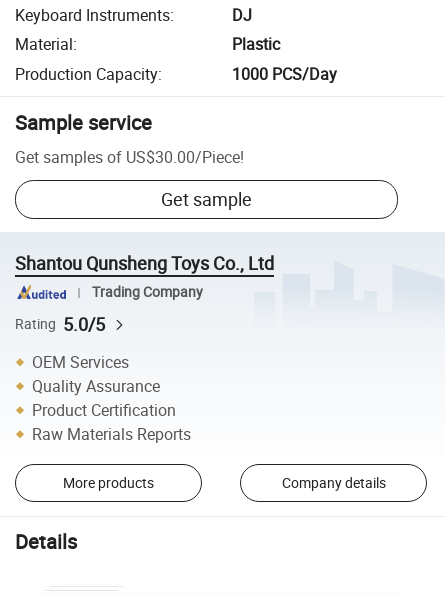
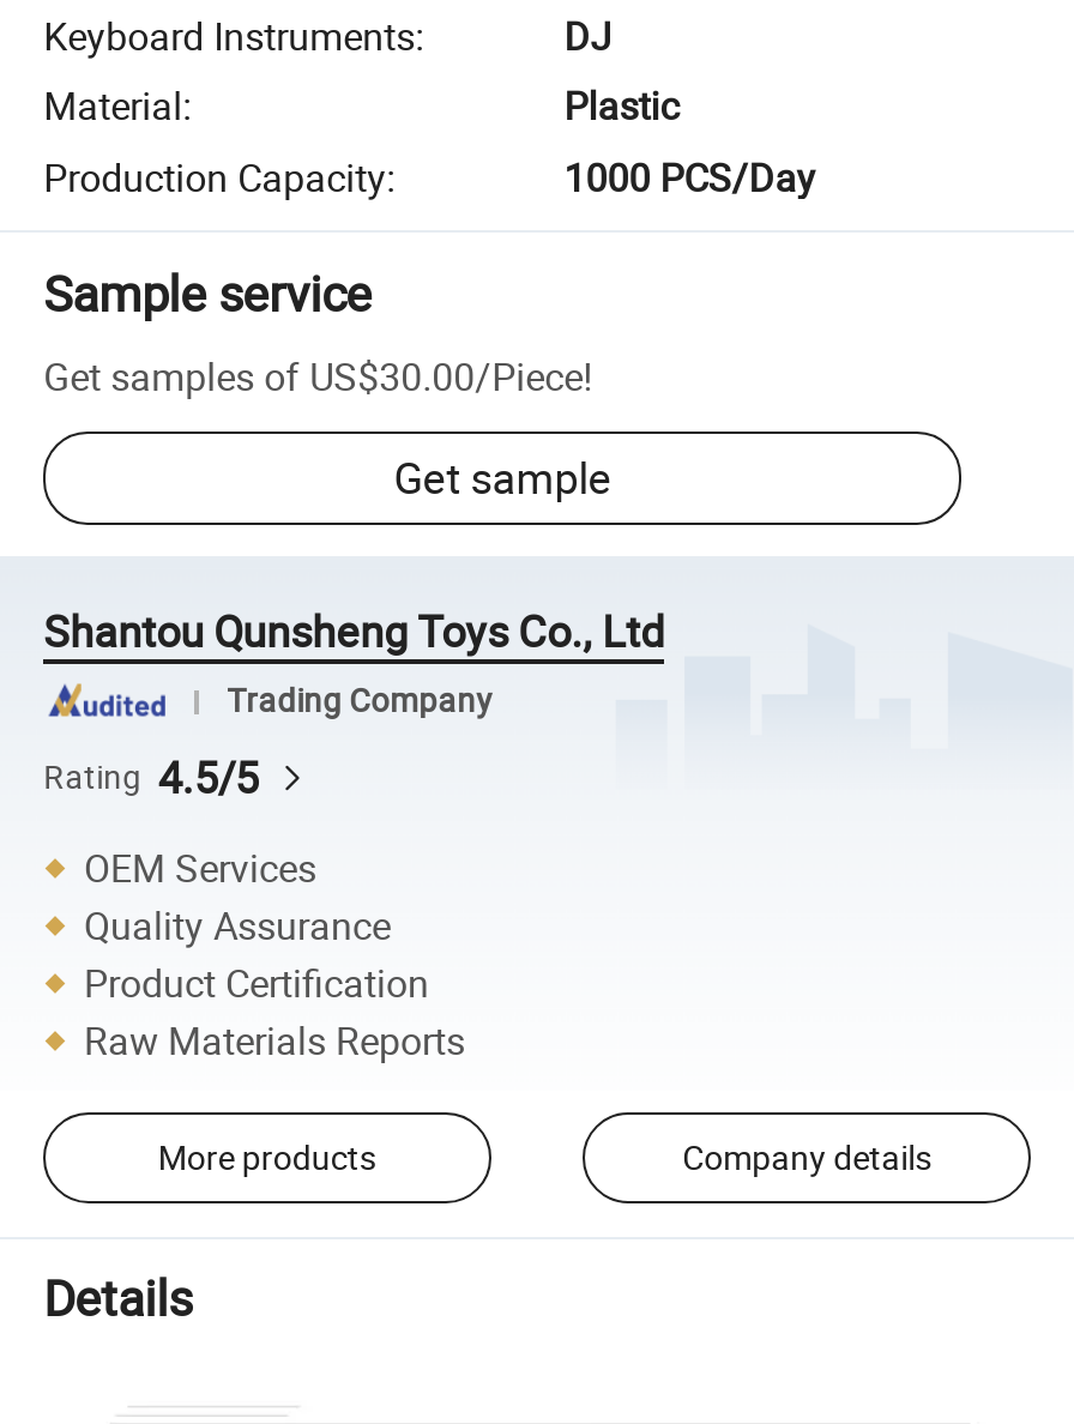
[15,312,105,336] Rating 5.0/5 -> [43,748,259,805] Rating 4.5/5

